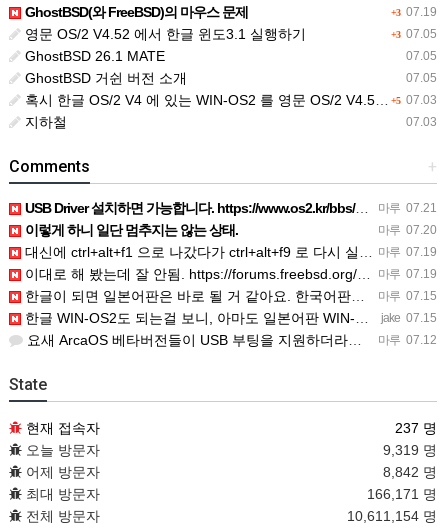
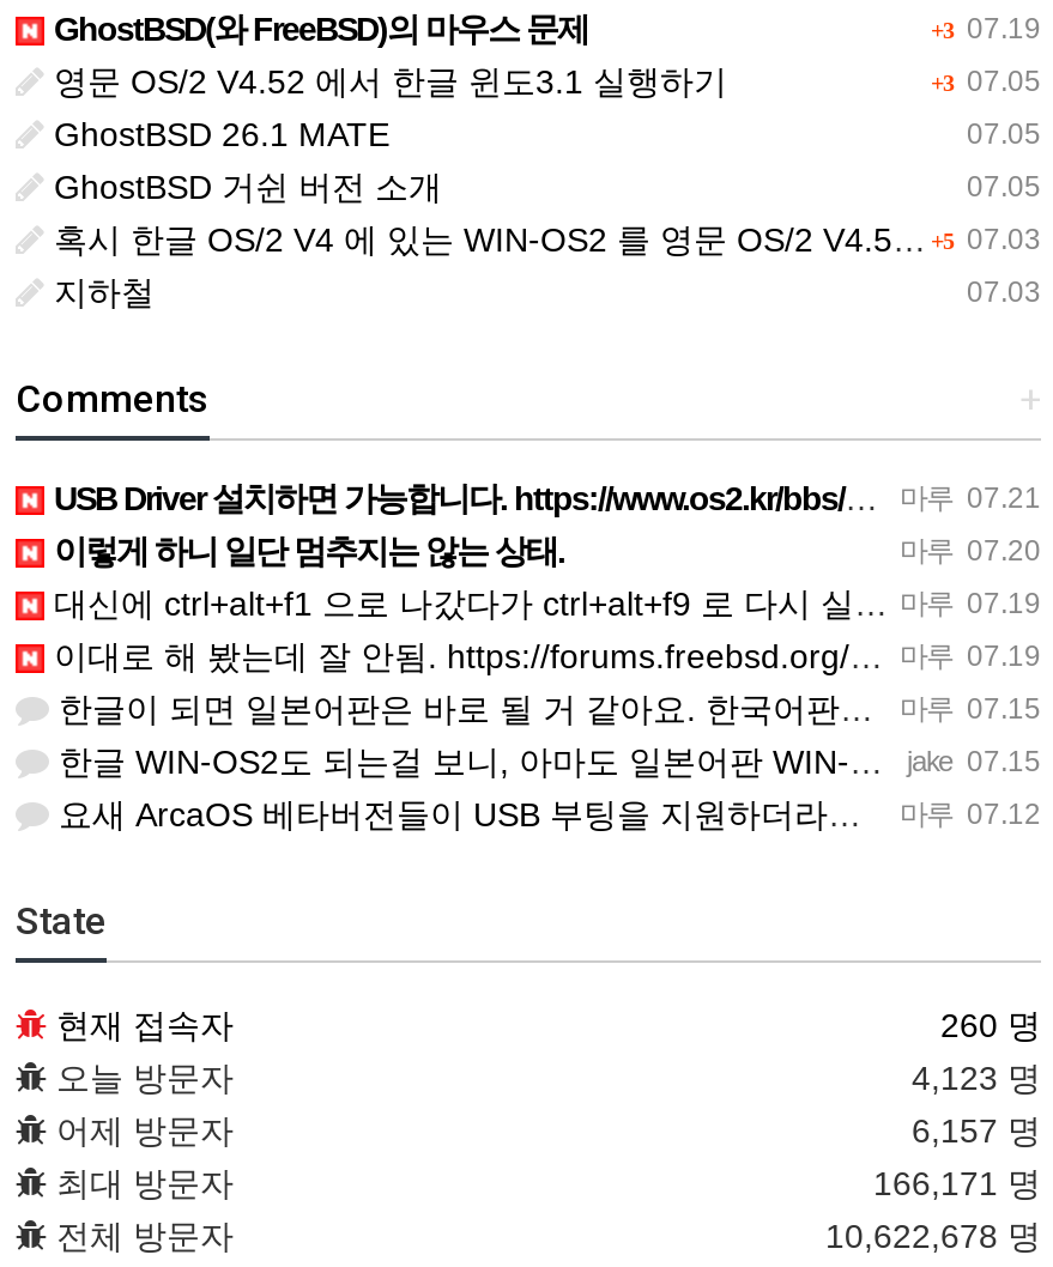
[395,420,437,436] 237 명 -> [940,1006,1041,1044] 260 명
[383,442,437,458] 9,319 명 -> [912,1059,1041,1097] 4,123 명
[383,464,437,480] 8,842 명 -> [912,1111,1041,1150] 6,157 명
[347,508,437,524] 10,611,154 명 -> [825,1217,1041,1255] 10,622,678 명

